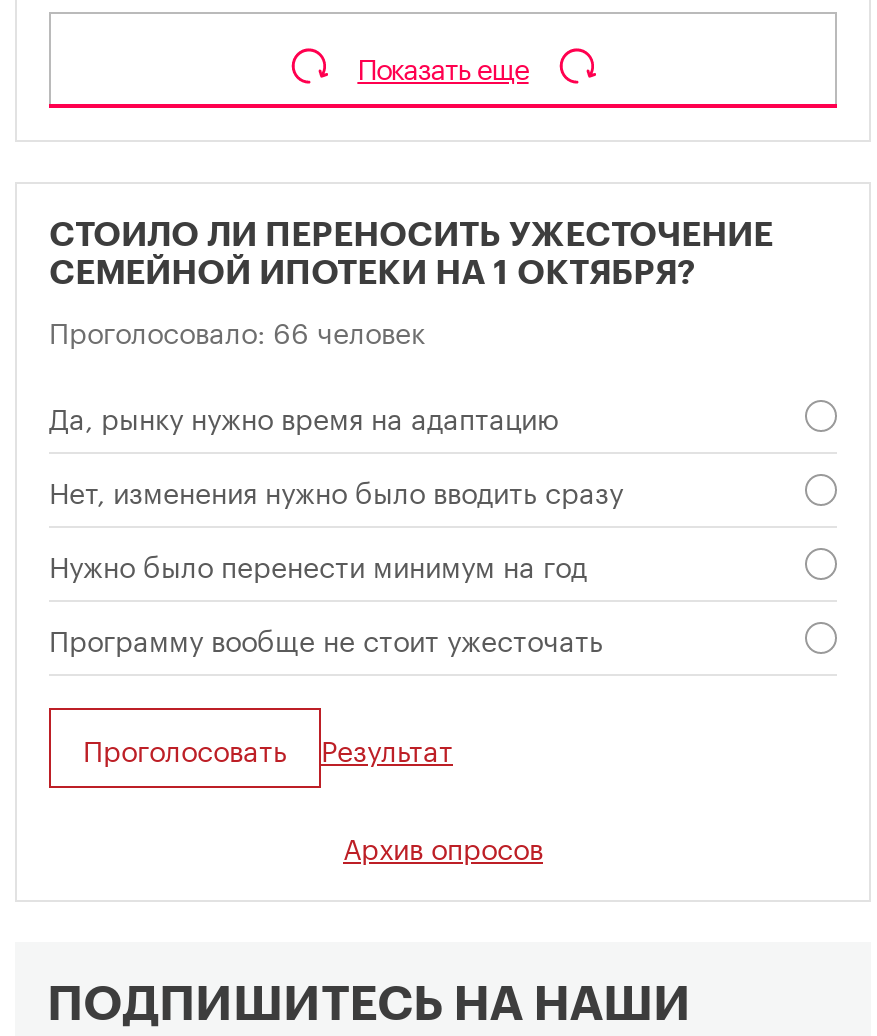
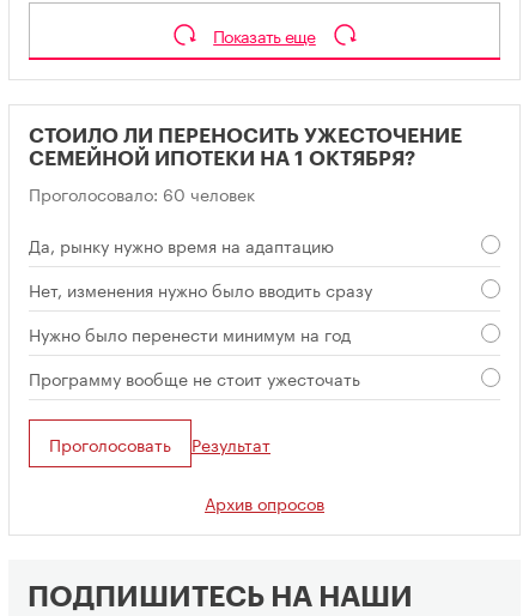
[49,308,425,352] Проголосовало: 66 человек -> [29,180,255,206] Проголосовало: 60 человек

